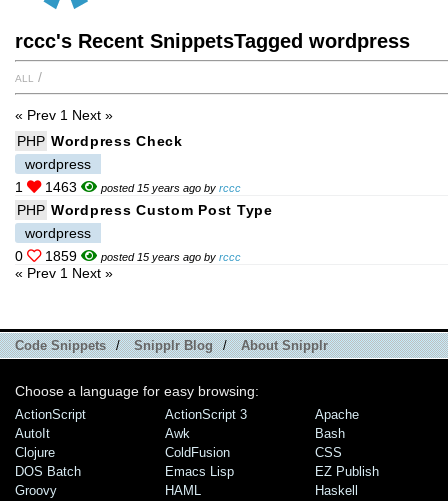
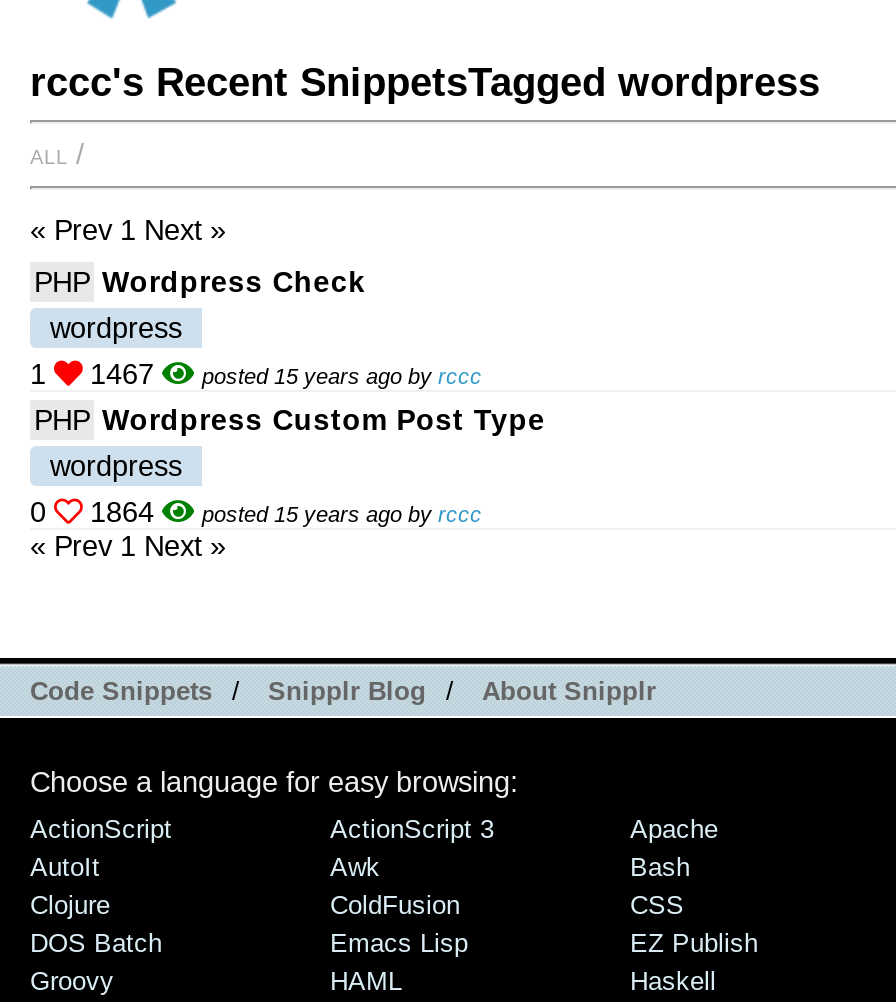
[15,179,241,195] 1 1463 posted 15 years ago by rccc -> [30,357,482,389] 1 1467 posted 15 years ago by rccc
[15,248,241,264] 0 1859 posted 15 years ago by rccc -> [30,495,482,527] 0 1864 posted 15 years ago by rccc

